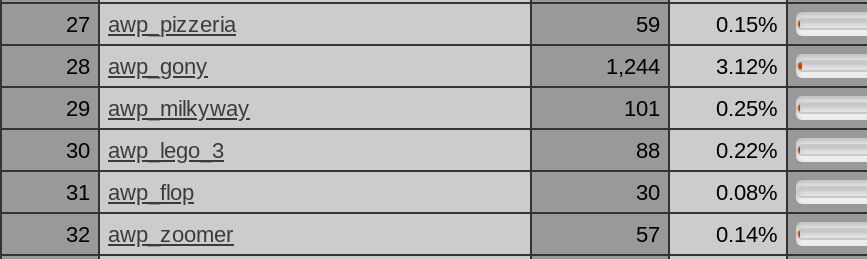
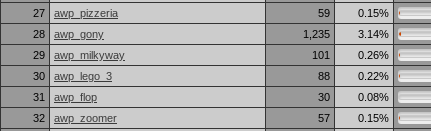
[606,54,660,78] 1,244 -> [303,28,330,40] 1,235
[716,54,778,78] 3.12% -> [358,28,389,40] 3.14%
[716,96,778,120] 0.25% -> [358,49,389,61] 0.26%
[716,222,778,246] 0.14% -> [358,112,389,124] 0.15%

